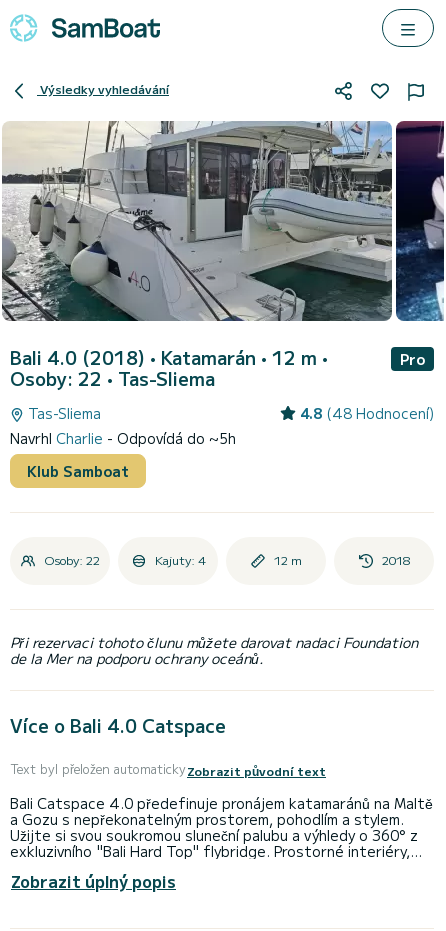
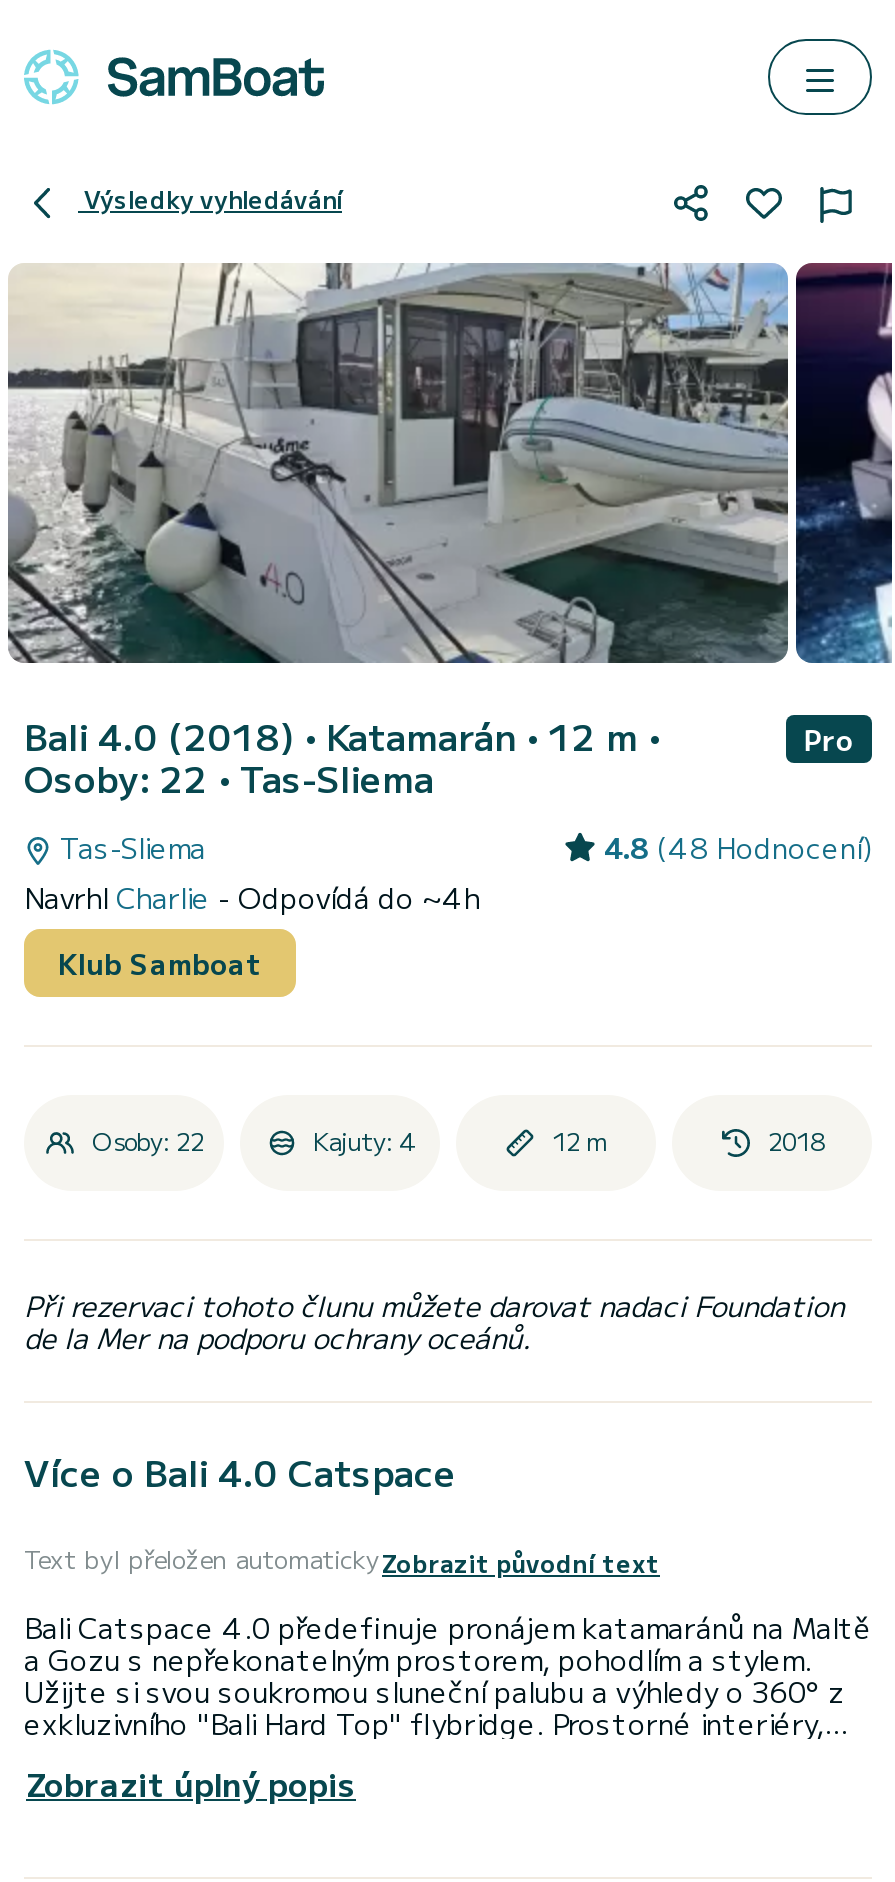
[10,428,236,448] Navrhl Charlie - Odpovídá do ~5h -> [24,878,480,918] Navrhl Charlie - Odpovídá do ~4h

